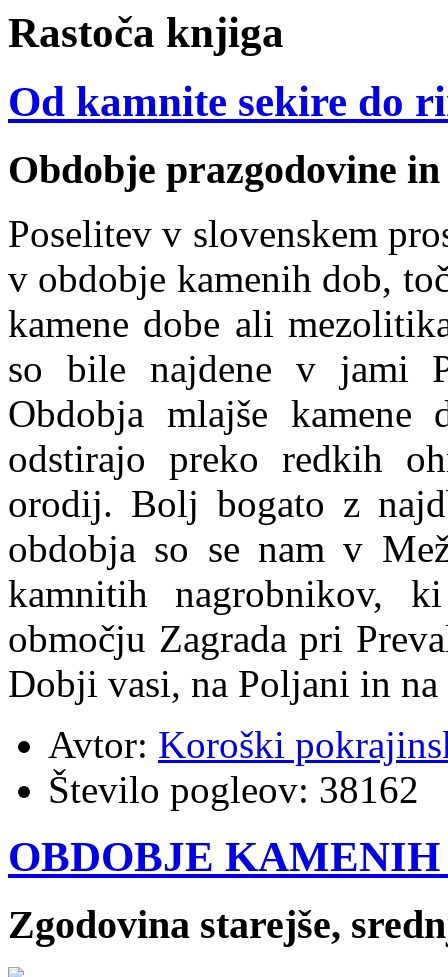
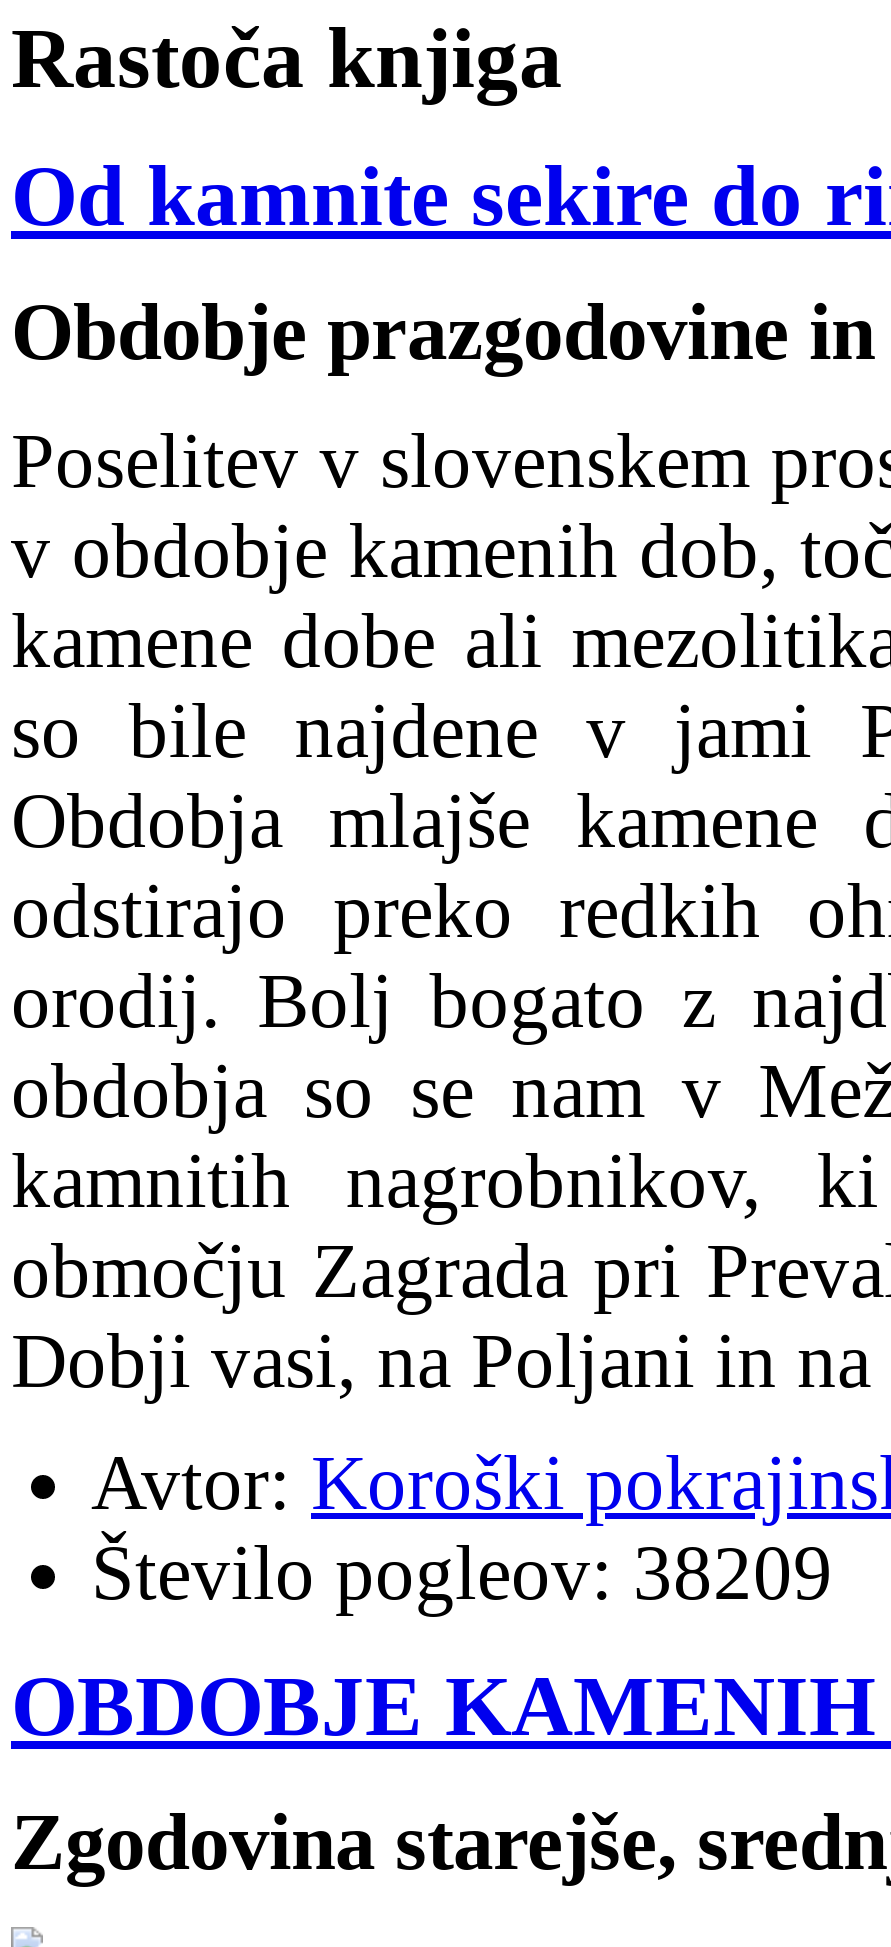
[48,768,419,811] Število pogleov: 38162 -> [91,1530,833,1616] Število pogleov: 38209

